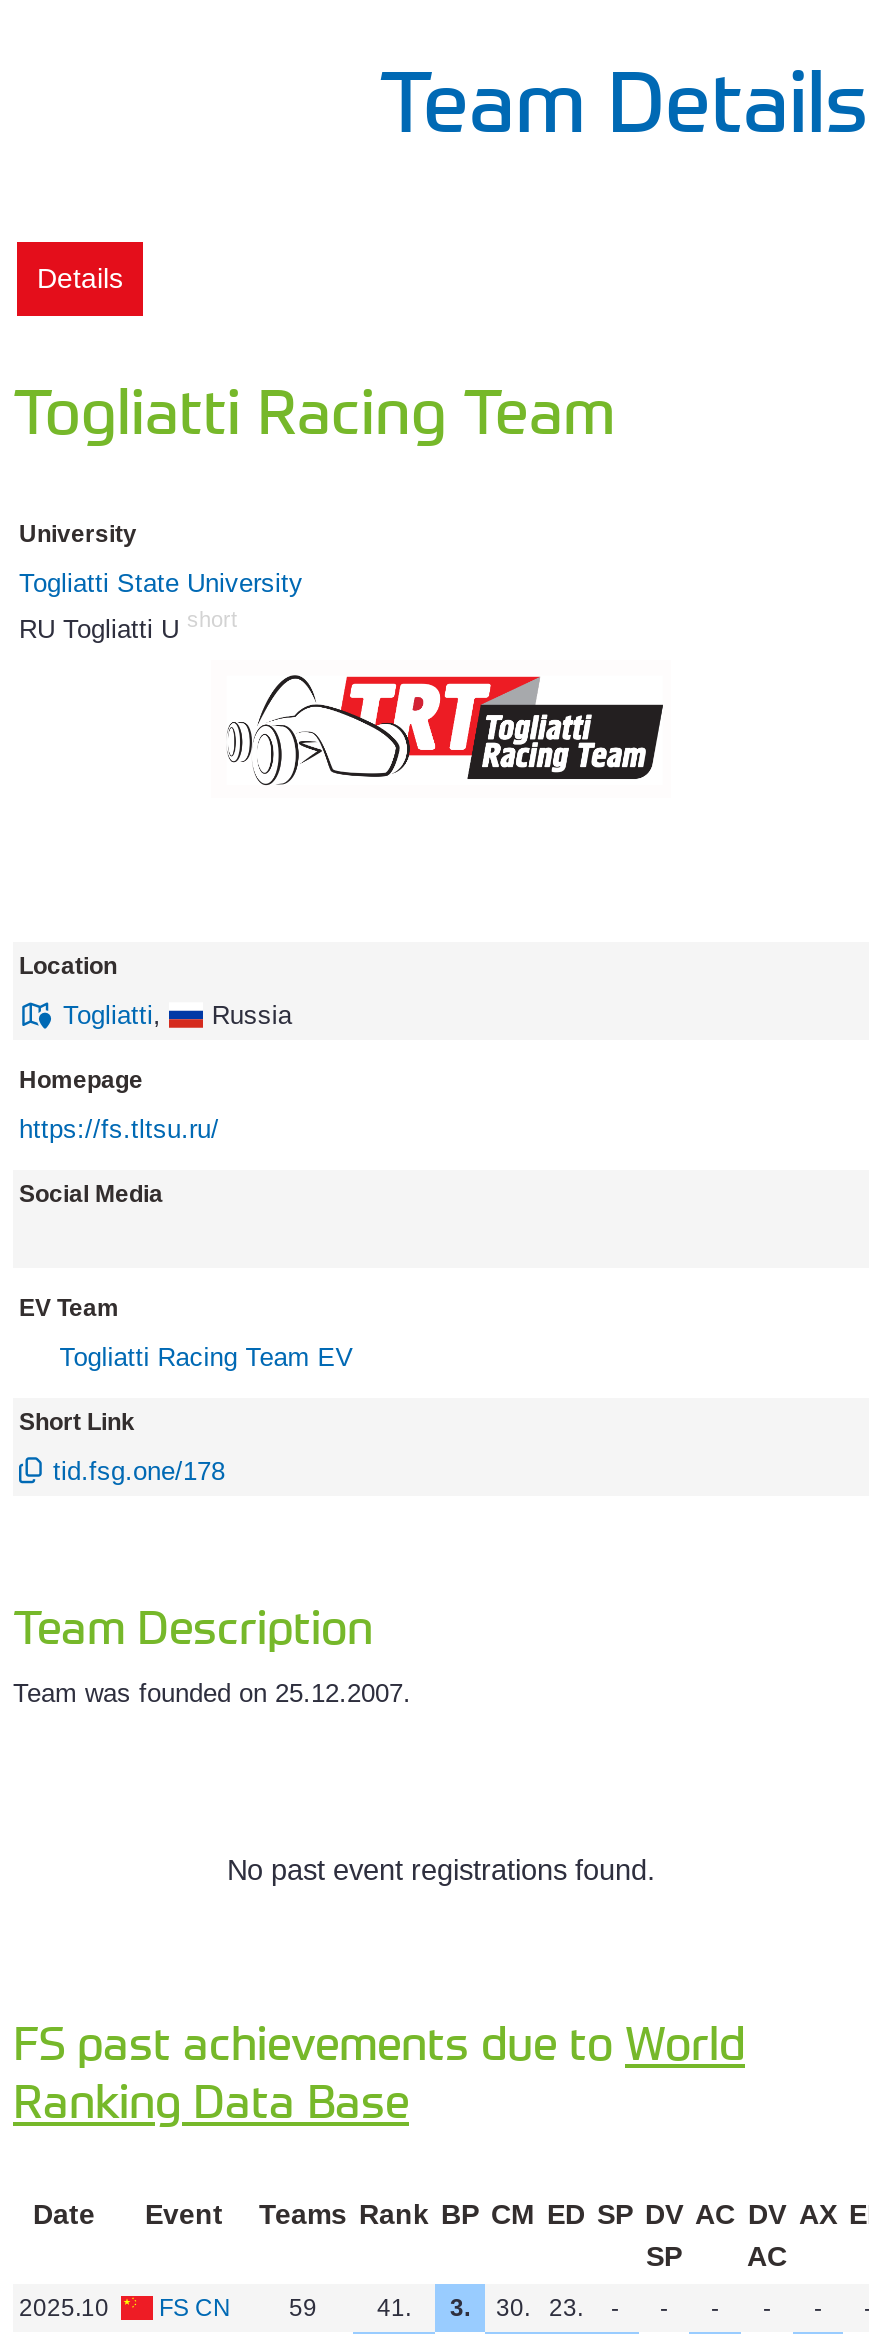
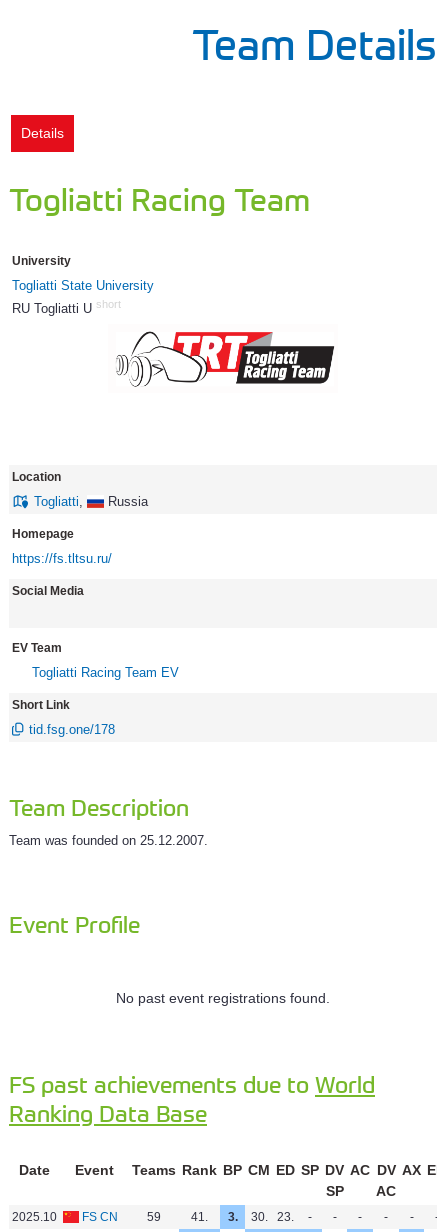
none -> [9,909,140,938] Event Profile

